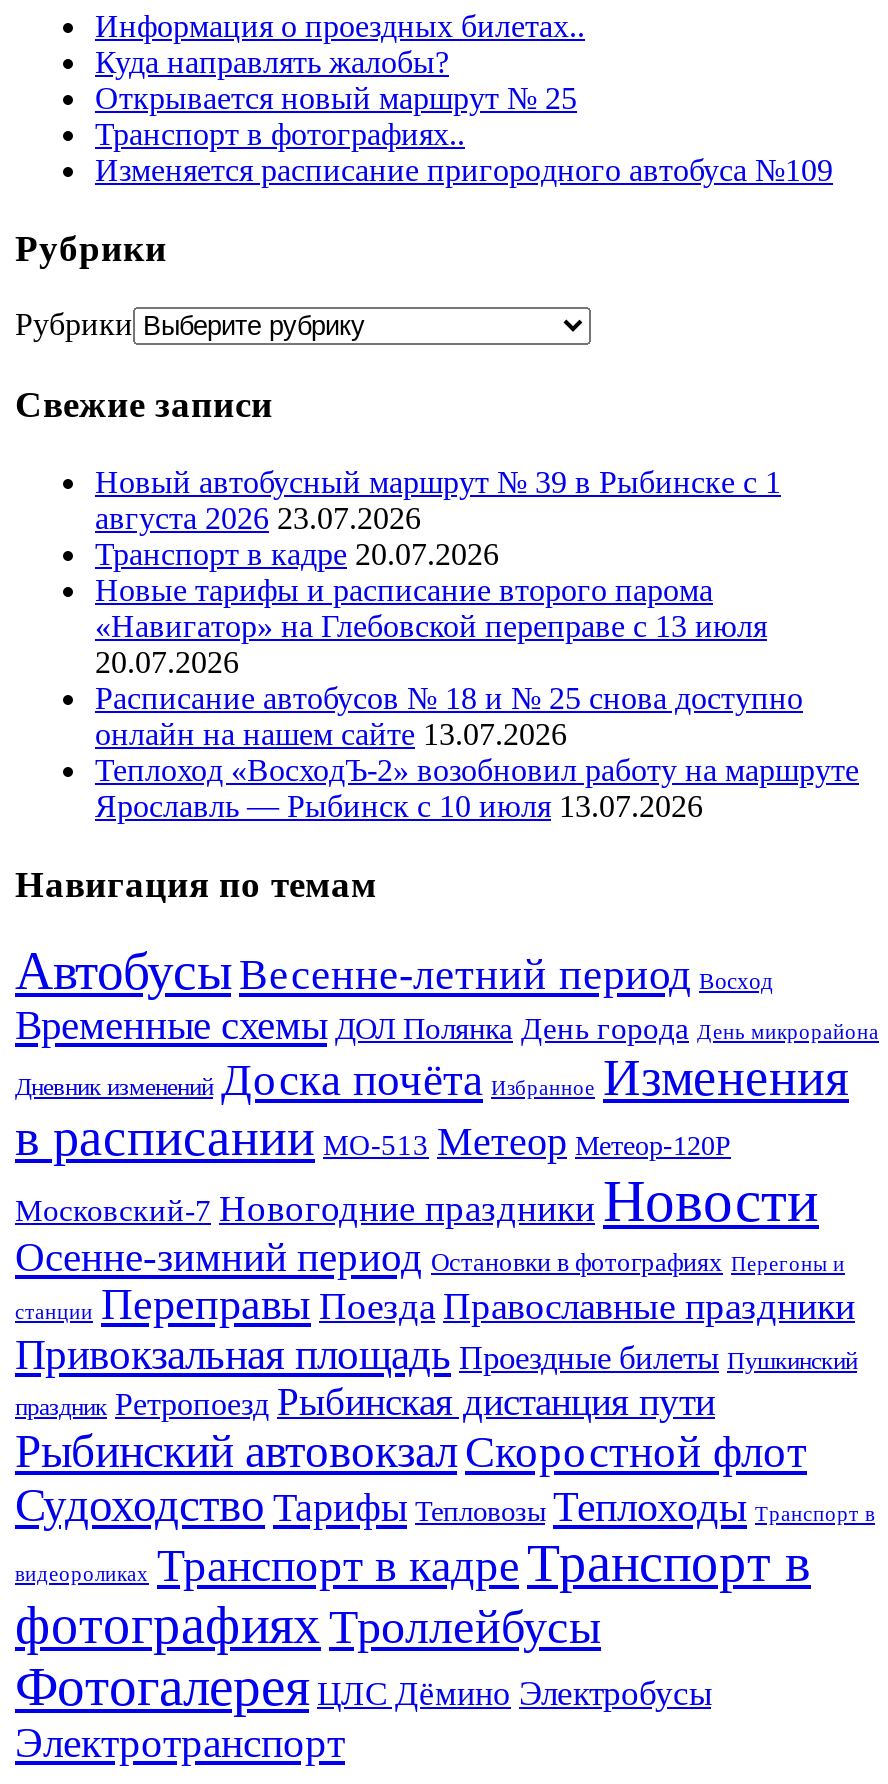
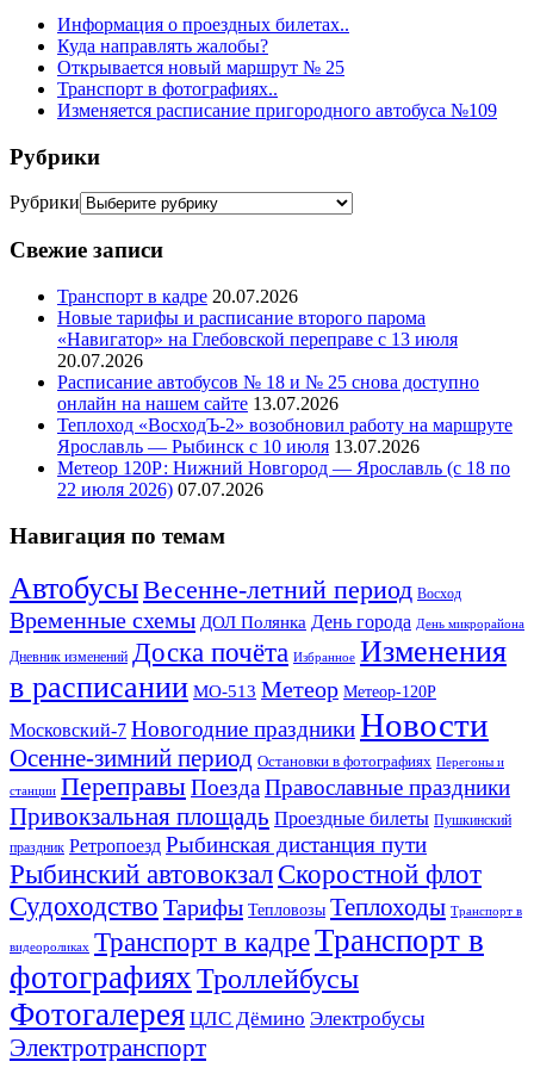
[95,465,781,535] Новый автобусный маршрут № 39 в Рыбинске с 1 | августа 2026 23.07.2026 -> none
moved [95,537,859,823] -> [57,286,513,456]: Транспорт в кадре 20.07.2026 | Новые тарифы и расписание второго парома | «Навигатор» на Глебовской переправе с 13 июля | 20.07.2026 | Расписание автобусов № 18 и № 25 снова доступно | онлайн на нашем сайте 13.07.2026 | Теплоход «ВосходЪ-2» возобновил работу на маршруте | Ярославль — Рыбинск с 10 июля 13.07.2026
none -> [57,457,510,499] Метеор 120Р: Нижний Новгород — Ярославль (с 18 по | 22 июля 2026) 07.07.2026

